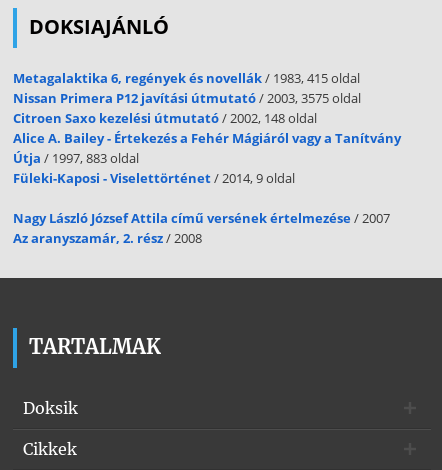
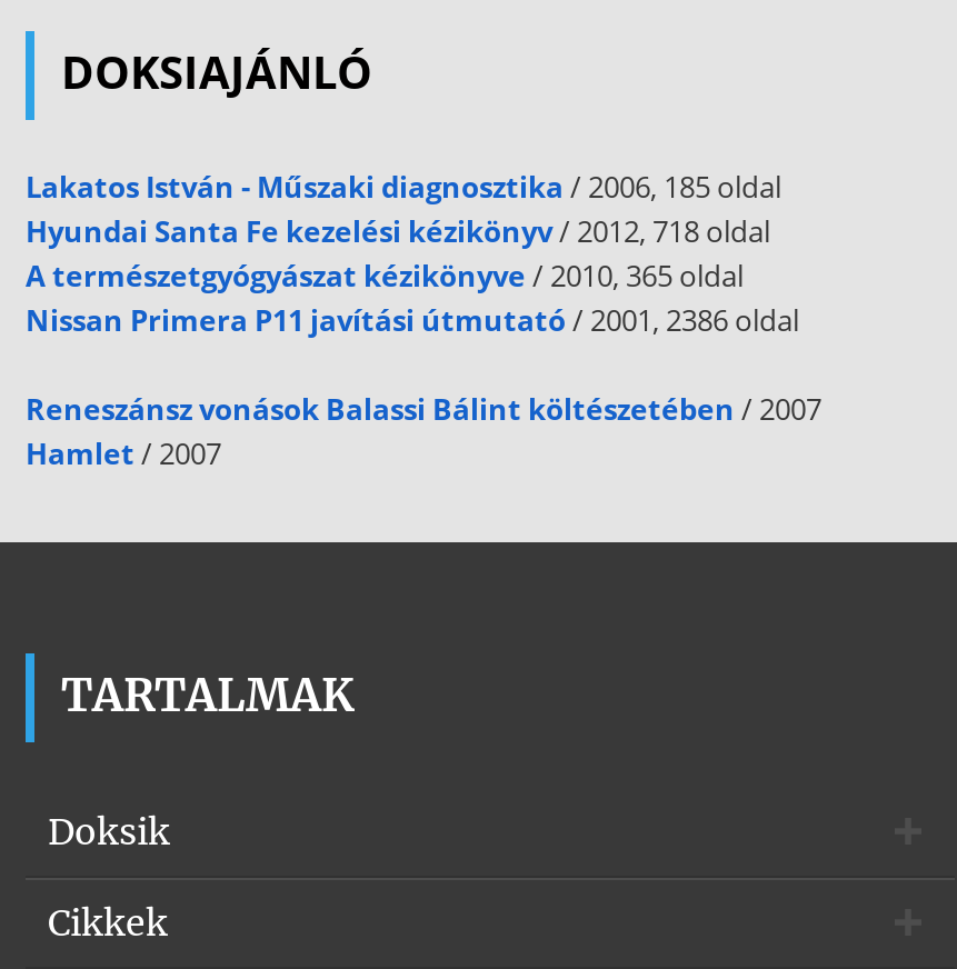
[13,69,401,187] Metagalaktika 6, regények és novellák/ 1983, 415 oldal | Nissan Primera P12 javítási útmutató/ 2003, 3575 oldal | Citroen Saxo kezelési útmutató/ 2002, 148 oldal | Alice A. Bailey - Értekezés a Fehér Mágiáról vagy a Tanítvány | Útja / 1997, 883 oldal | Füleki-Kaposi - Viselettörténet / 2014, 9 oldal -> [26,167,799,340] Lakatos István - Műszaki diagnosztika / 2006, 185 oldal | Hyundai Santa Fe kezelési kézikönyv/ 2012, 718 oldal | A természetgyógyászat kézikönyve / 2010, 365 oldal | Nissan Primera P11 javítási útmutató / 2001, 2386 oldal
[13,209,390,247] Nagy László József Attila című versének értelmezése / 2007 | Az aranyszamár, 2. rész / 2008 -> [26,389,821,473] Reneszánsz vonások Balassi Bálint költészetében / 2007 | Hamlet / 2007

